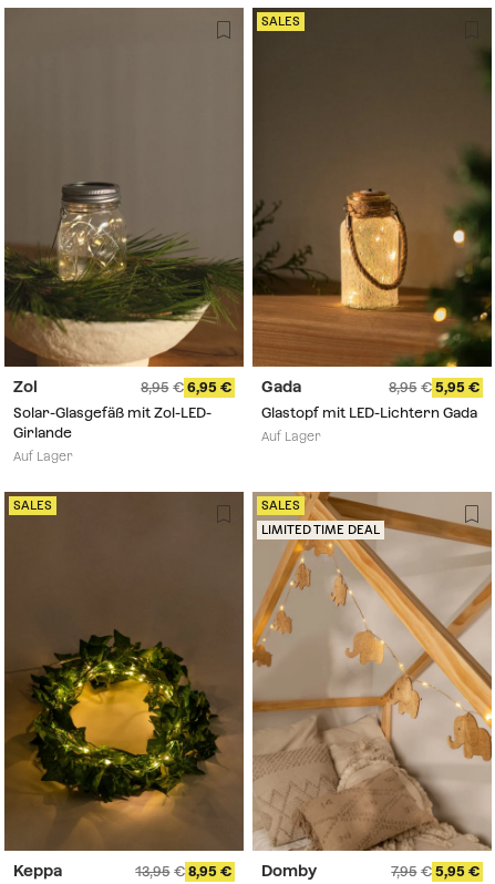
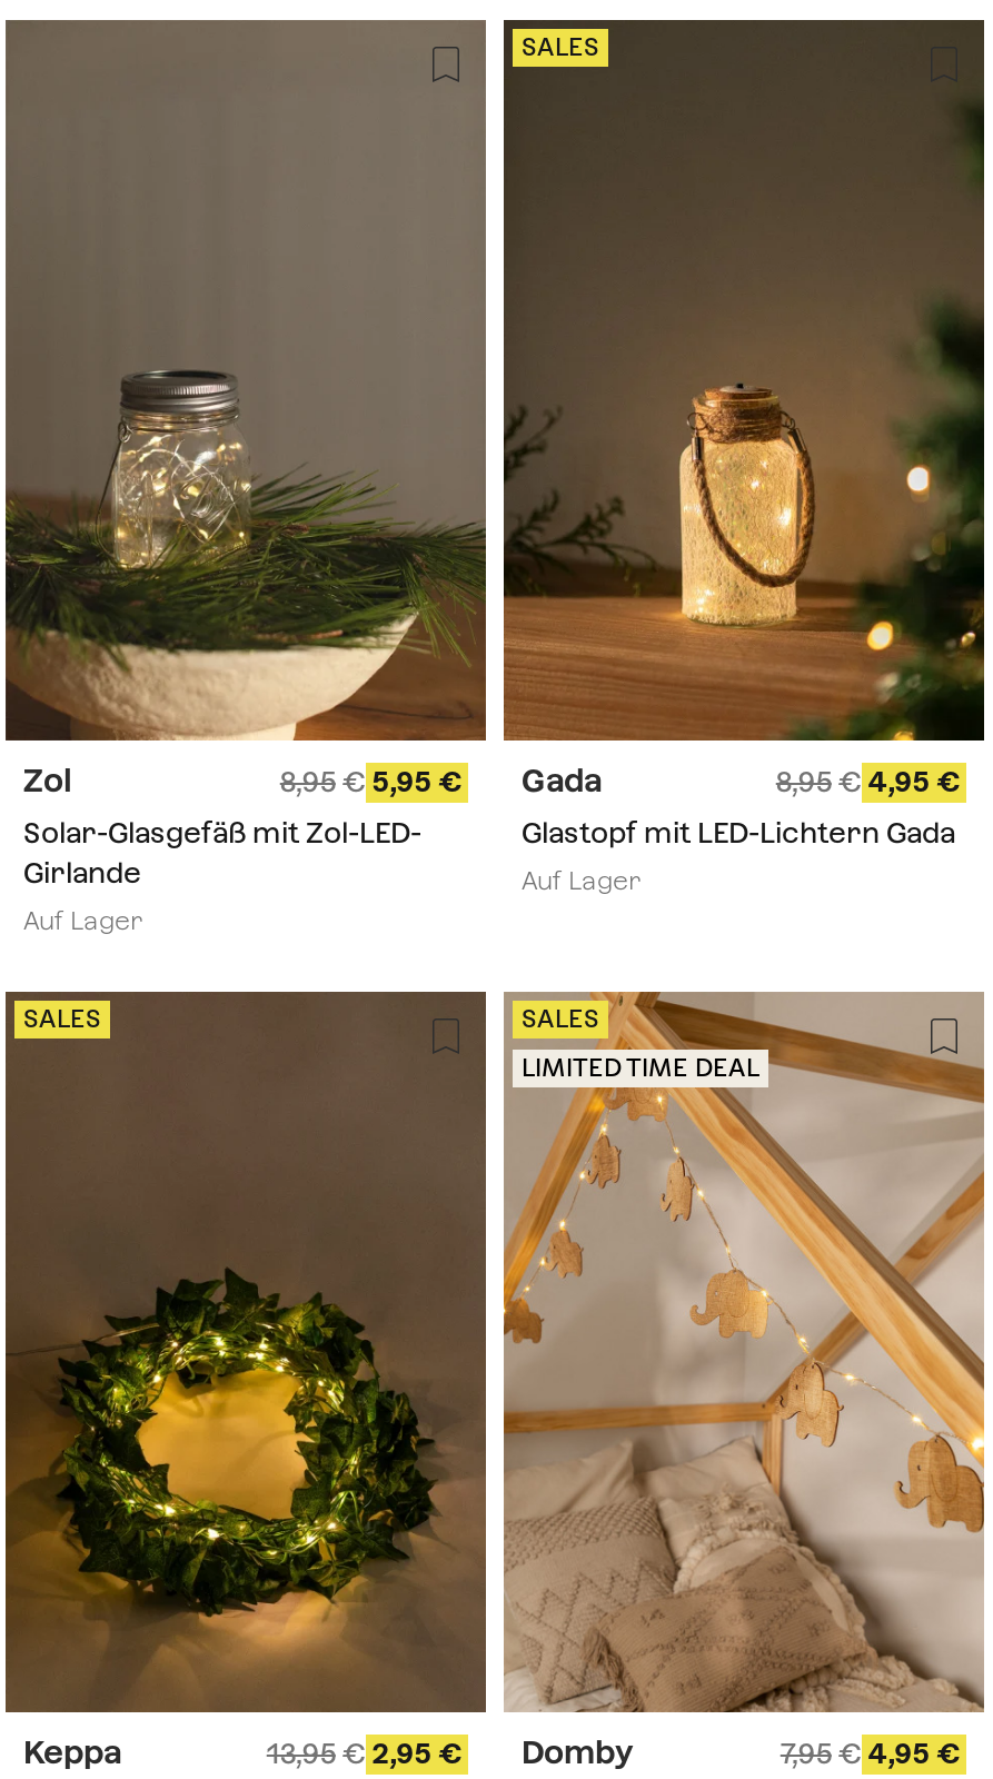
[141,379,217,395] 8,95 6,95 -> [280,765,432,798] 8,95 5,95
[389,379,465,395] 8,95 5,95 -> [776,765,930,798] 8,95 4,95
[188,863,217,879] 8,95 -> [372,1736,432,1770] 2,95
[391,863,465,879] 7,95 5,95 -> [780,1736,930,1770] 7,95 4,95

